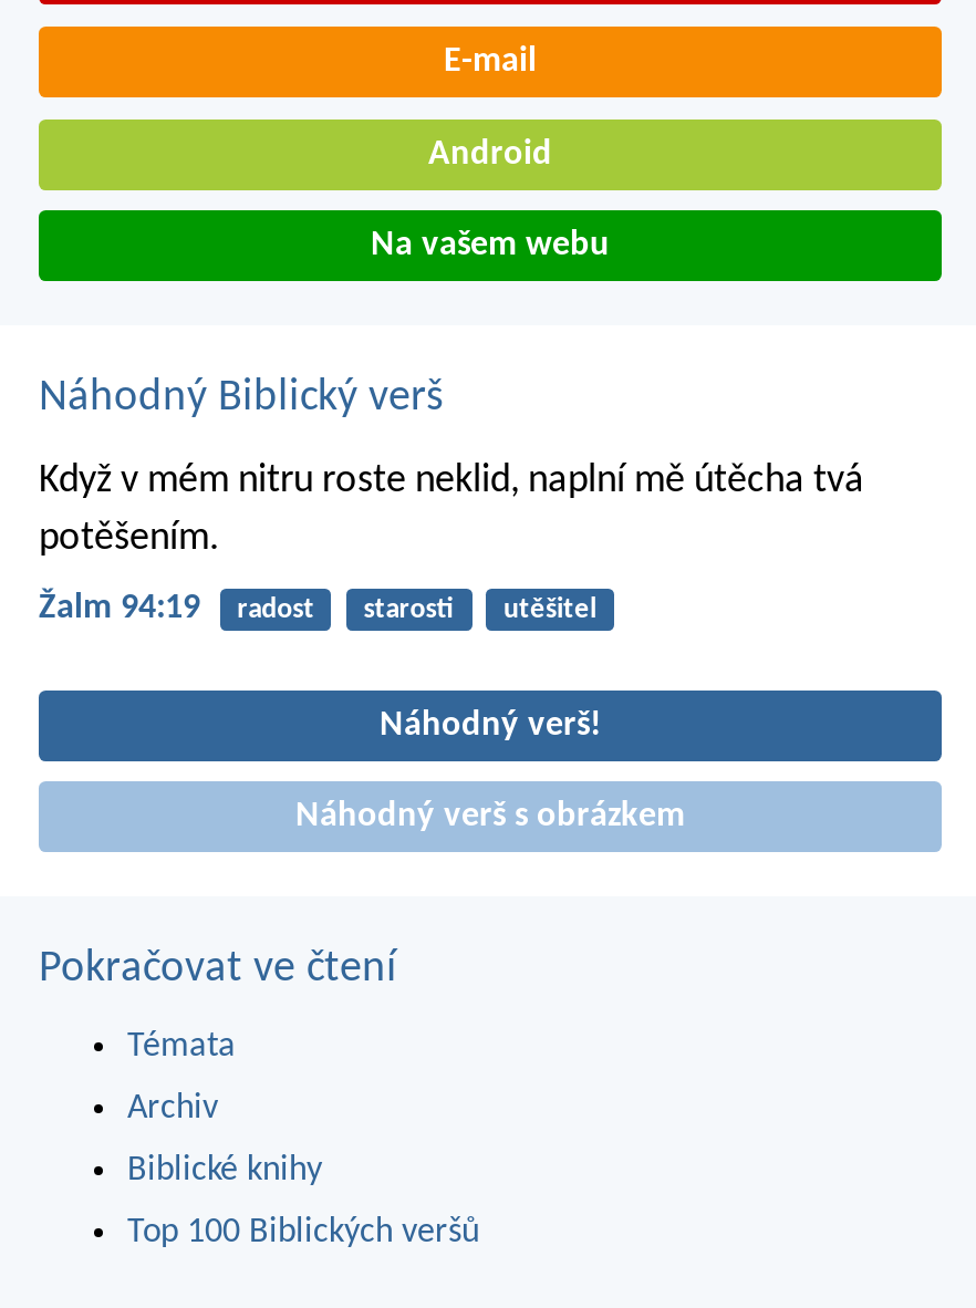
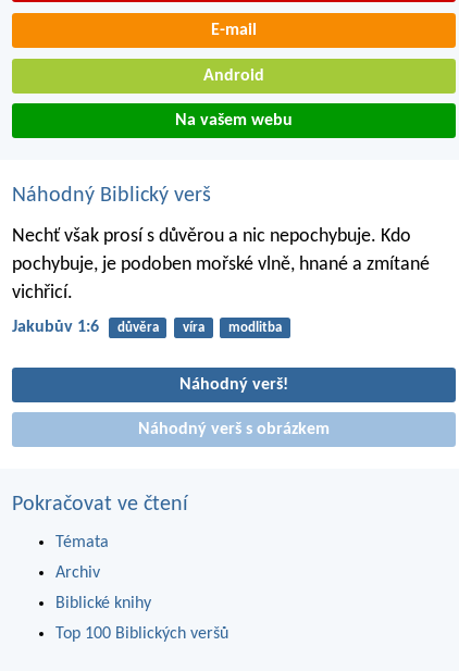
[39,461,864,560] Když v mém nitru roste neklid, naplní mě útěcha tvá | potěšením. -> [12,226,430,304] Nechť však prosí s důvěrou a nic nepochybuje. Kdo | pochybuje, je podoben mořské vlně, hnané a zmítané | vichřicí.
[39,592,596,627] Žalm 94:19 | radost | starosti | utěšitel -> [12,319,282,336] Jakubův 1:6 | důvěra | víra | modlitba

